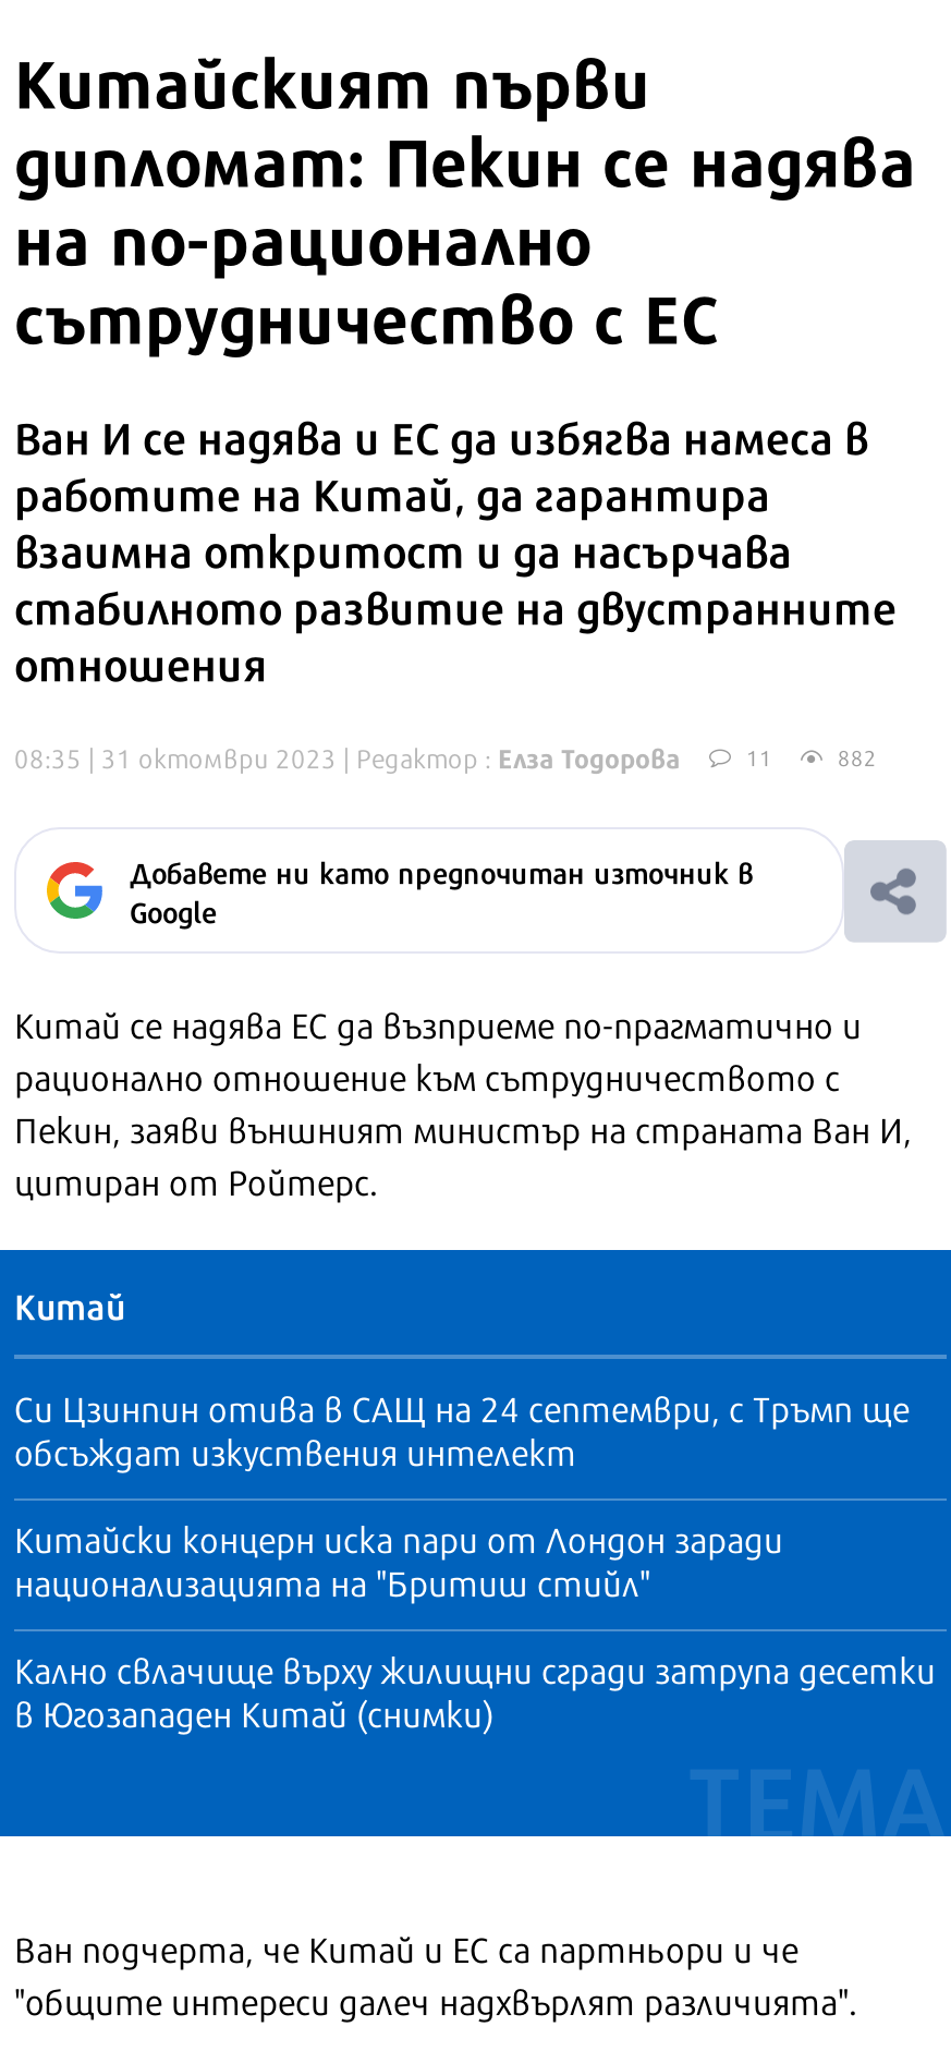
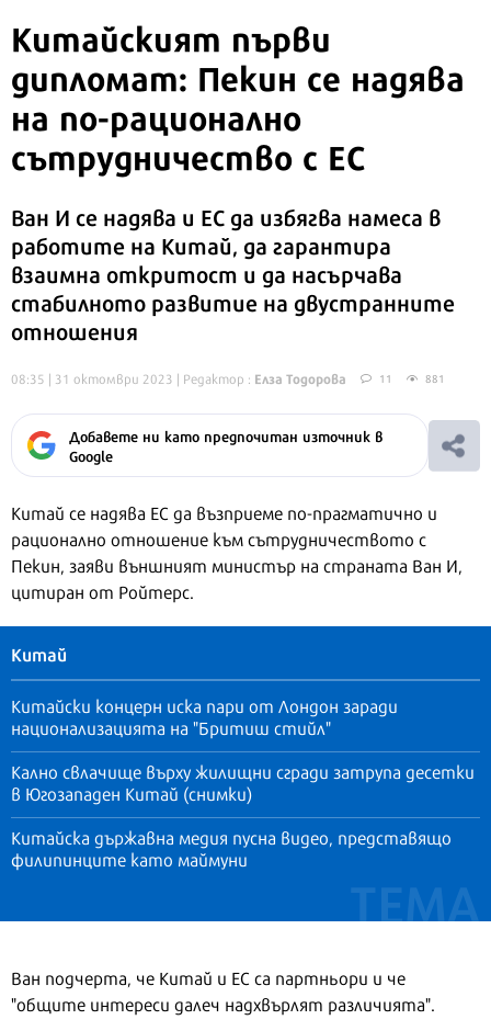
[838,740,877,773] 882 -> [425,370,445,386] 881
[14,1381,910,1477] Си Цзинпин отива в САЩ на 24 септември, с Тръмп ще | обсъждат изкуствения интелект -> none
moved [14,1512,936,1738] -> [11,692,475,806]: Китайски концерн иска пари от Лондон заради | национализацията на "Бритиш стийл" | Кално свлачище върху жилищни сгради затрупа десетки | в Югозападен Китай (снимки)
none -> [11,824,452,872] Китайска държавна медия пусна видео, представящо | филипинците като маймуни

